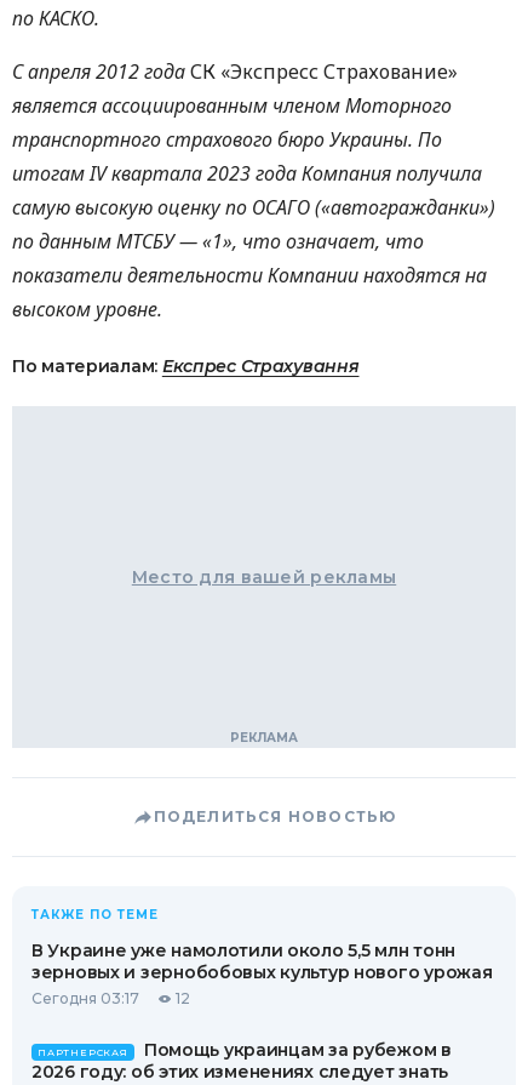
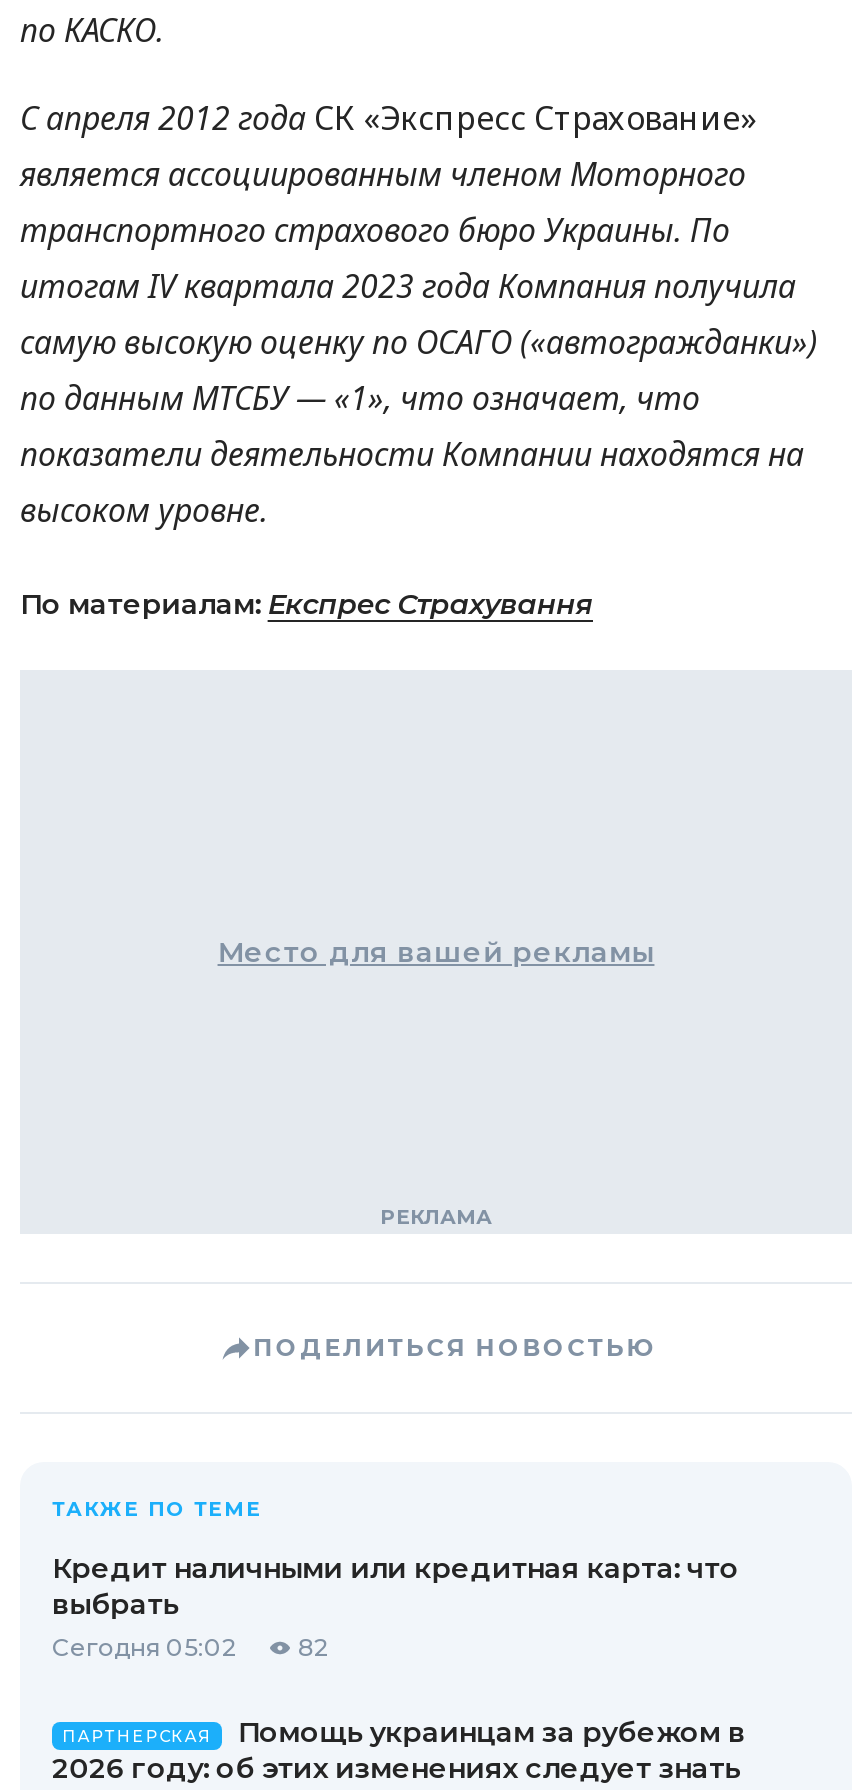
[31,939,492,1007] В Украине уже намолотили около 5,5 млн тонн | зерновых и зернобобовых культур нового урожая | Сегодня 03:17 | 12 -> [52,1549,739,1661] Кредит наличными или кредитная карта: что | выбрать | Сегодня 05:02 | 82

